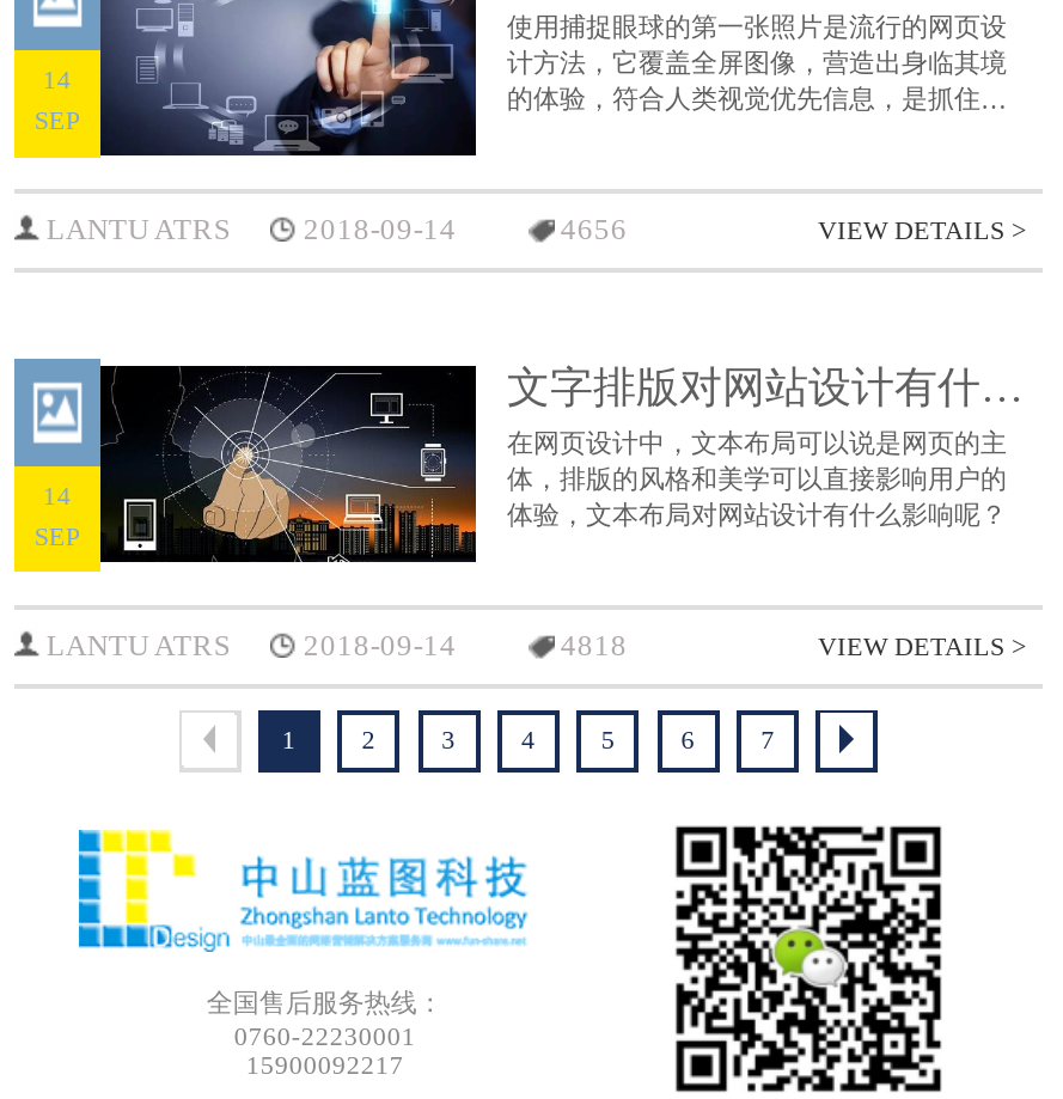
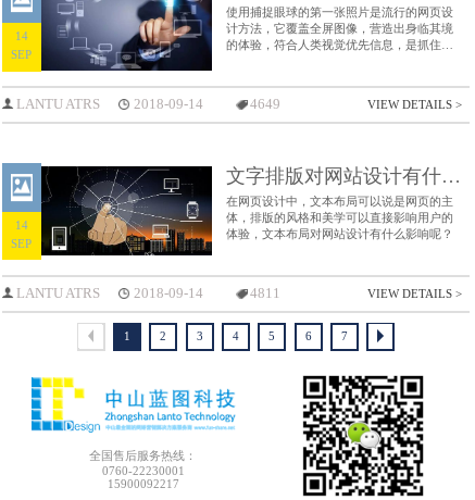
[561,212,628,246] 4656 -> [250,96,281,112] 4649
[561,628,628,661] 4818 -> [250,285,281,301] 4811

